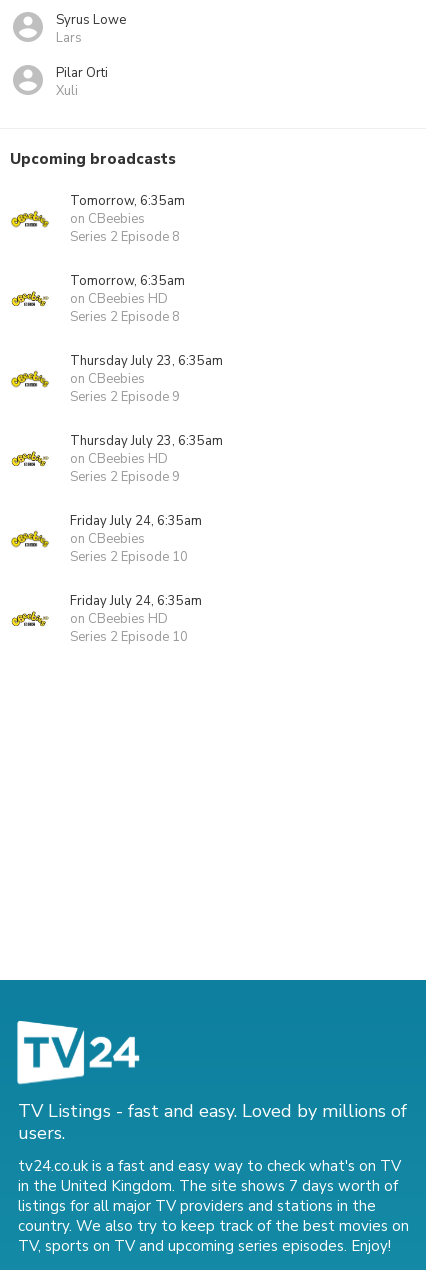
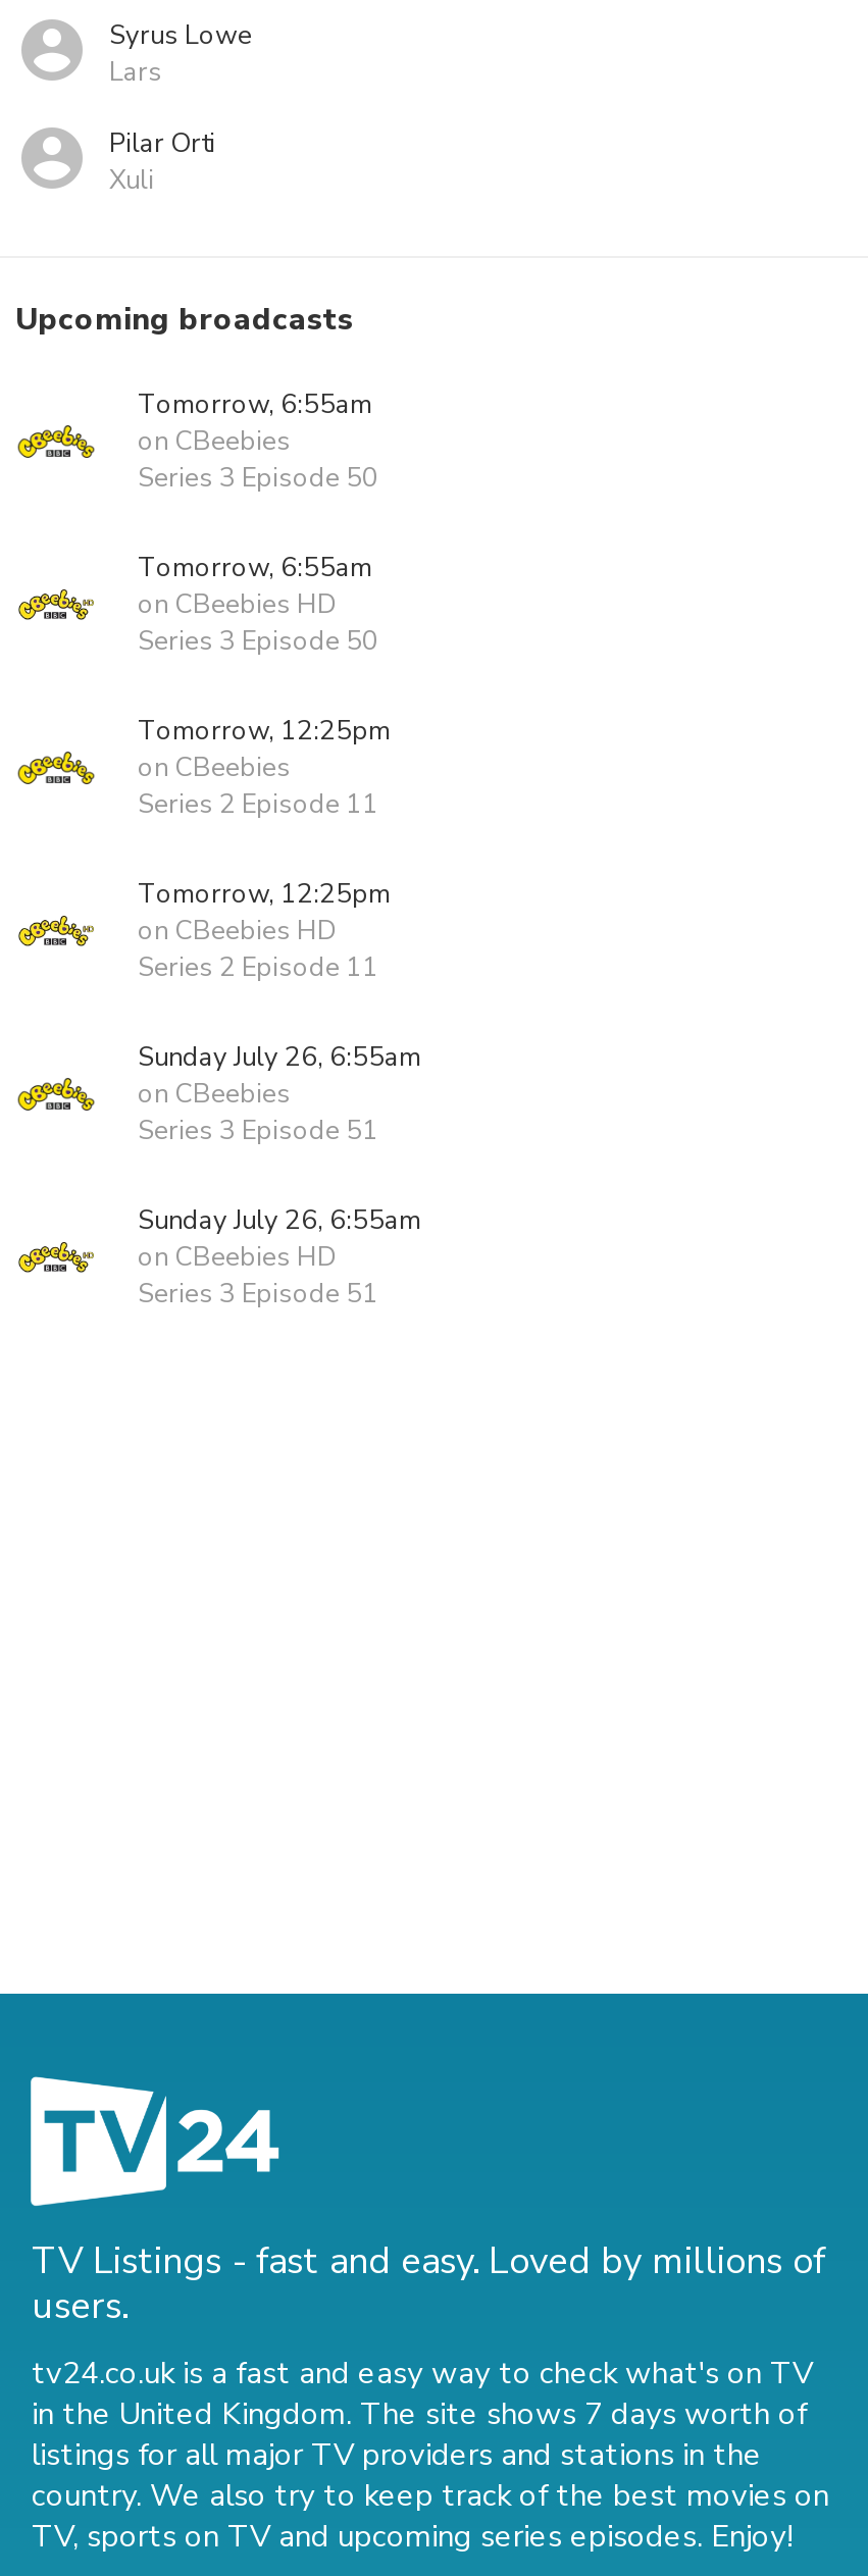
[70,192,185,210] Tomorrow, 6:35am -> [138,387,372,423] Tomorrow, 6:55am
[70,228,180,246] Series 2 Episode 8 -> [138,460,378,497] Series 3 Episode 50
[70,272,185,290] Tomorrow, 6:35am -> [138,550,372,586] Tomorrow, 6:55am
[70,308,180,326] Series 2 Episode 8 -> [138,623,378,660] Series 3 Episode 50
[70,352,223,370] Thursday July 23, 6:35am -> [138,713,391,750] Tomorrow, 12:25pm
[70,388,180,406] Series 2 Episode 9 -> [138,786,378,823] Series 2 Episode 11
[70,432,223,450] Thursday July 23, 6:35am -> [138,876,391,913] Tomorrow, 12:25pm
[70,468,180,486] Series 2 Episode 9 -> [138,949,378,986] Series 2 Episode 11
[70,512,202,530] Friday July 24, 6:35am -> [138,1039,421,1076] Sunday July 26, 6:55am
[70,548,188,566] Series 2 Episode 10 -> [138,1113,378,1149] Series 3 Episode 51
[70,592,202,610] Friday July 24, 6:35am -> [138,1202,421,1239] Sunday July 26, 6:55am
[70,628,188,646] Series 2 Episode 10 -> [138,1276,378,1312] Series 3 Episode 51

